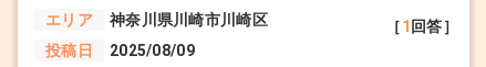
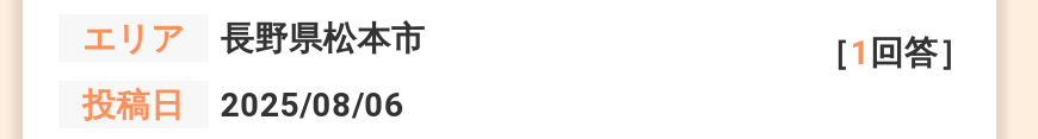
[109,11,268,29] 神奈川県川崎市川崎区 -> [220,19,425,57] 長野県松本市
[45,42,195,59] 投稿日 2025/08/09 -> [82,86,404,124] 投稿日 2025/08/06

